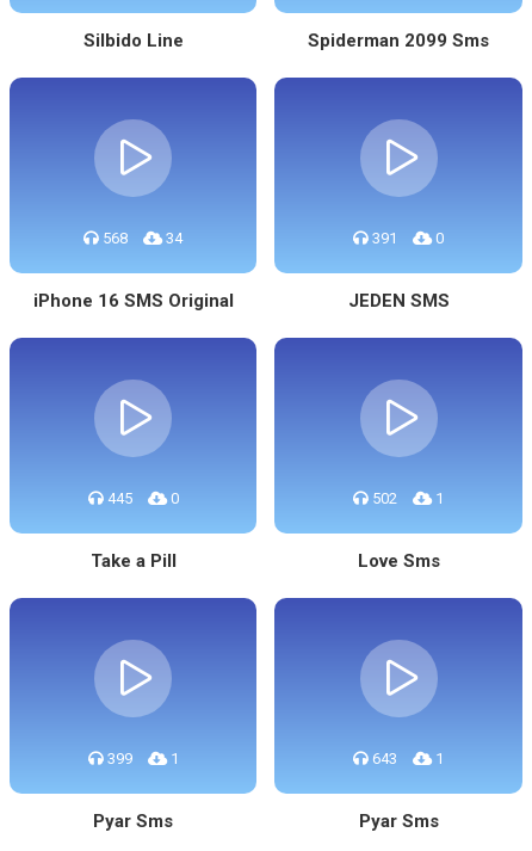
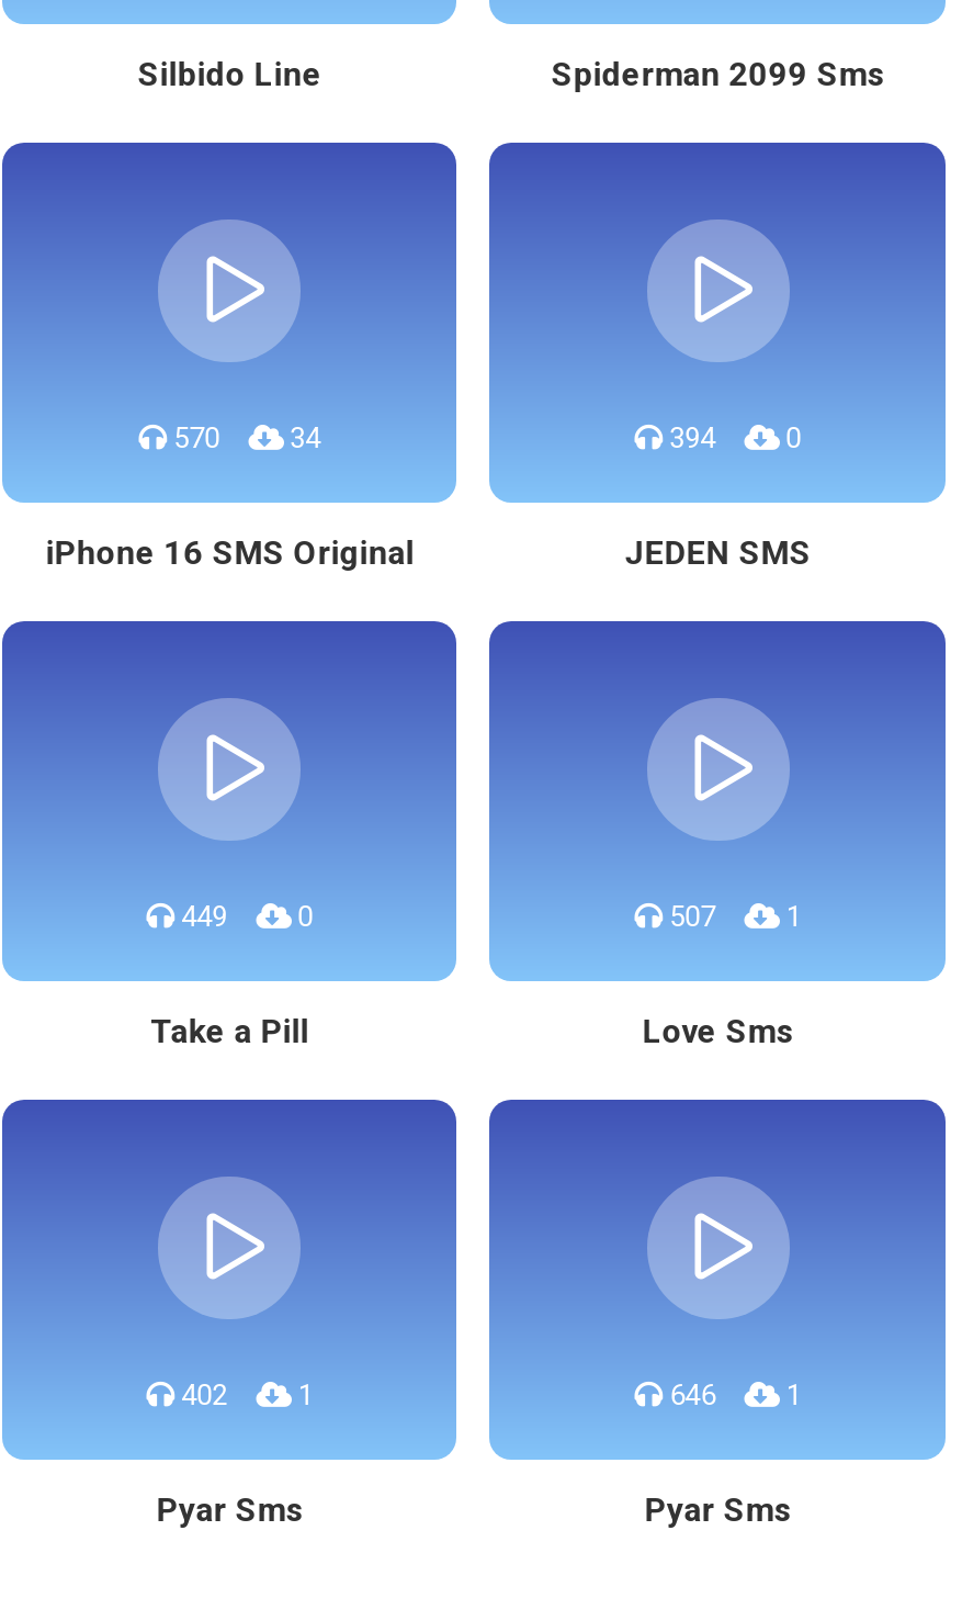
[99,229,183,247] 568 34 -> [167,421,321,454] 570 34
[369,229,444,247] 391 0 -> [663,421,801,454] 394 0
[103,489,179,507] 445 0 -> [175,900,313,933] 449 0
[369,489,444,507] 502 1 -> [663,900,801,933] 507 1
[103,750,179,767] 399 1 -> [175,1378,313,1411] 402 1
[369,750,444,767] 643 1 -> [663,1378,801,1411] 646 1

